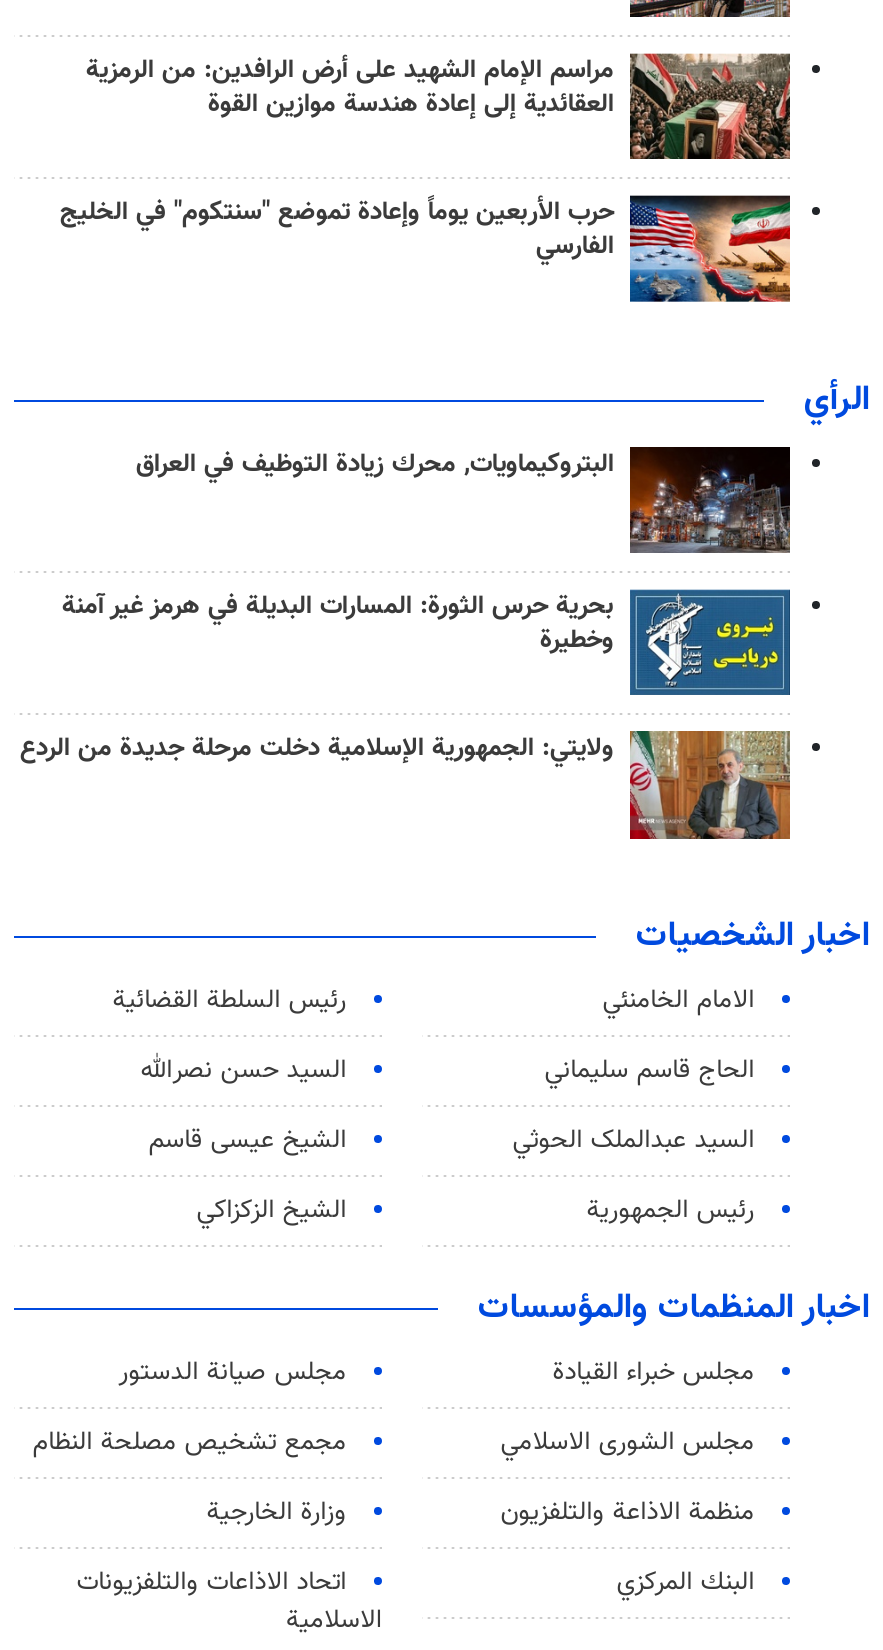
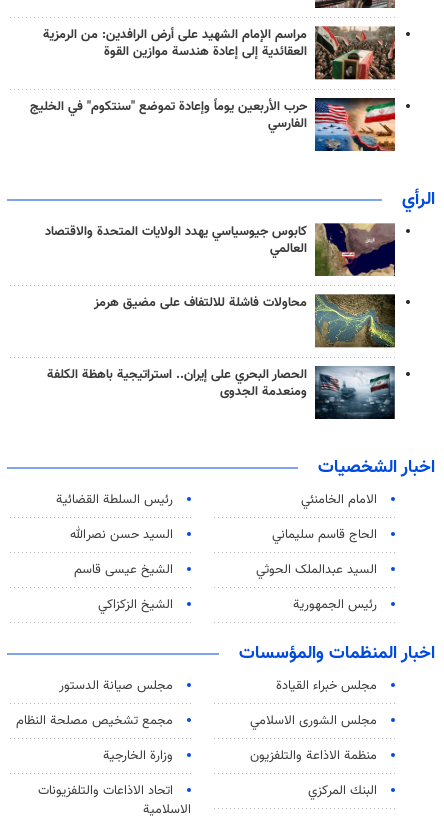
[136,444,792,554] [image] | البتروكيماويات, محرك زيادة التوظيف في العراق -> [45,222,396,277] [image] | كابوس جيوسياسي يهدد الولايات المتحدة والاقتصاد | العالمي
[62,587,792,696] [image] | بحرية حرس الثورة: المسارات البديلة في هرمز غير آمنة | وخطيرة -> [94,293,396,348] [image] | محاولات فاشلة للالتفاف على مضيق هرمز
[20,730,792,842] [image] | ولايتي: الجمهورية الإسلامية دخلت مرحلة جديدة من الردع -> [47,365,396,420] [image] | الحصار البحري على إيران.. استراتيجية باهظة الكلفة | ومنعدمة الجدوى

